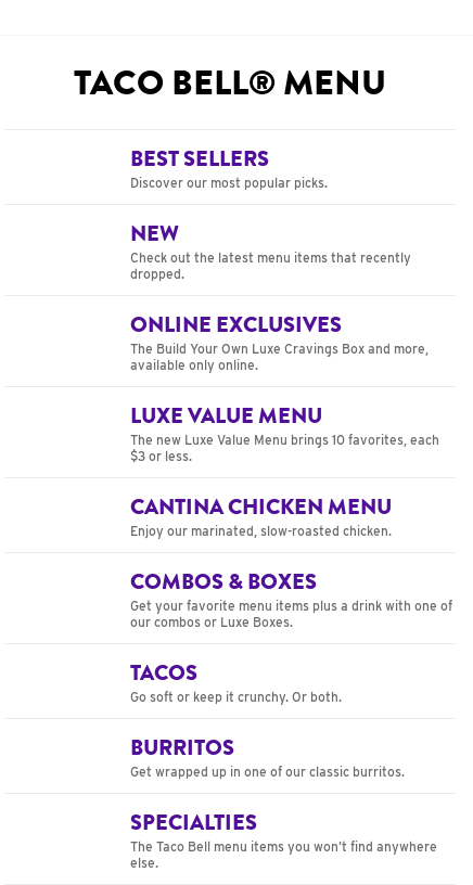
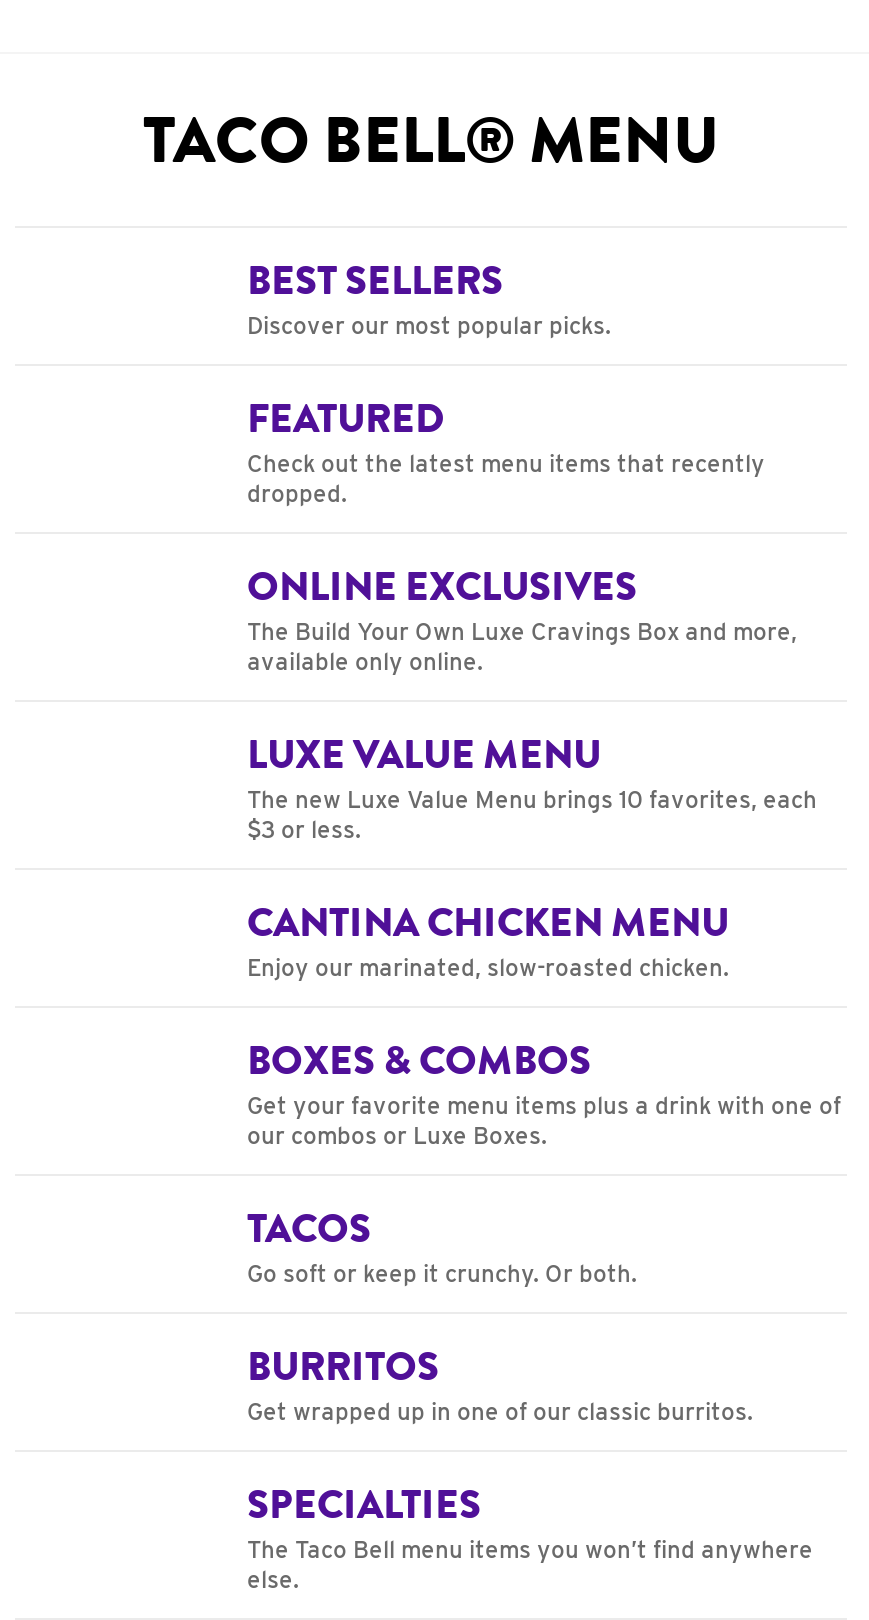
[130,218,179,249] NEW -> [247,390,445,448] FEATURED
[130,566,317,598] COMBOS & BOXES -> [247,1032,591,1090] BOXES & COMBOS

